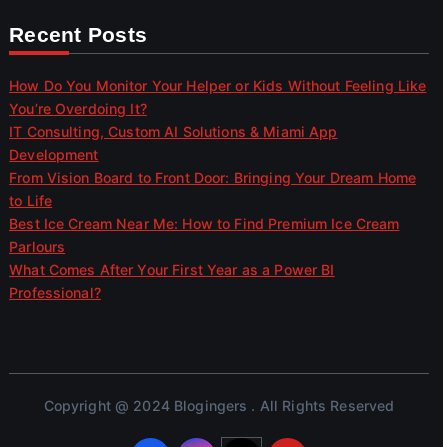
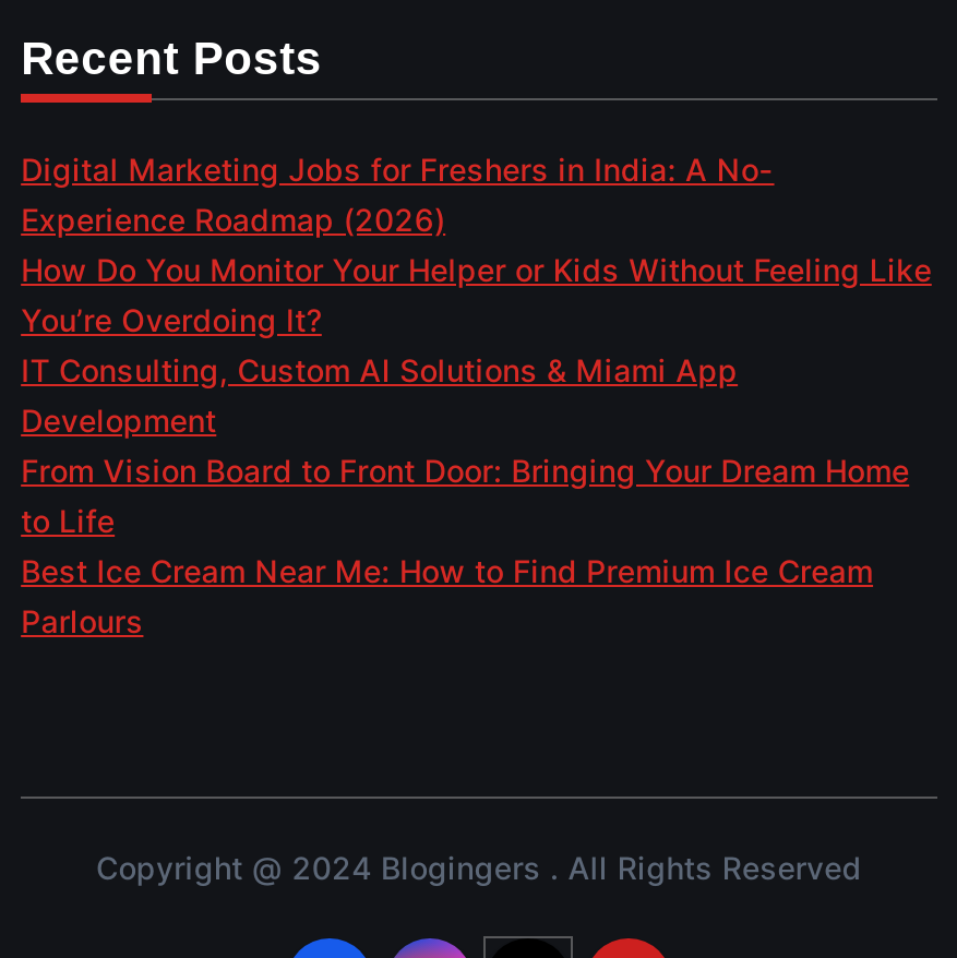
none -> [21,150,774,238] Digital Marketing Jobs for Freshers in India: A No- | Experience Roadmap (2026)
moved [9,77,426,255] -> [21,251,932,639]: How Do You Monitor Your Helper or Kids Without Feeling Like | You’re Overdoing It? | IT Consulting, Custom AI Solutions & Miami App | Development | From Vision Board to Front Door: Bringing Your Dream Home | to Life | Best Ice Cream Near Me: How to Find Premium Ice Cream | Parlours
[9,261,335,301] What Comes After Your First Year as a Power BI | Professional? -> none

